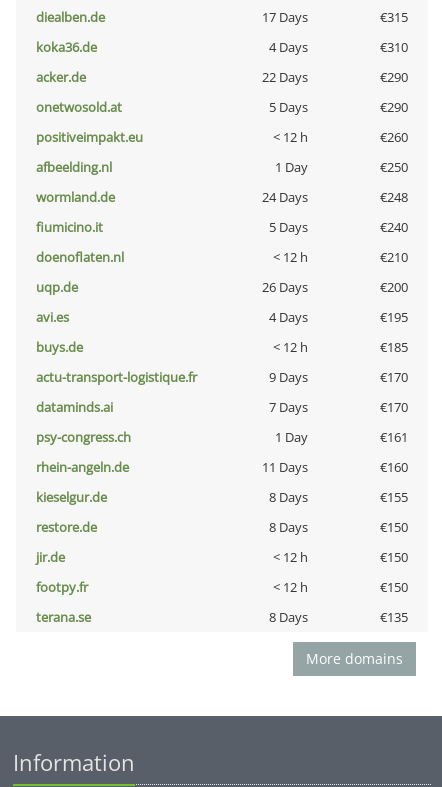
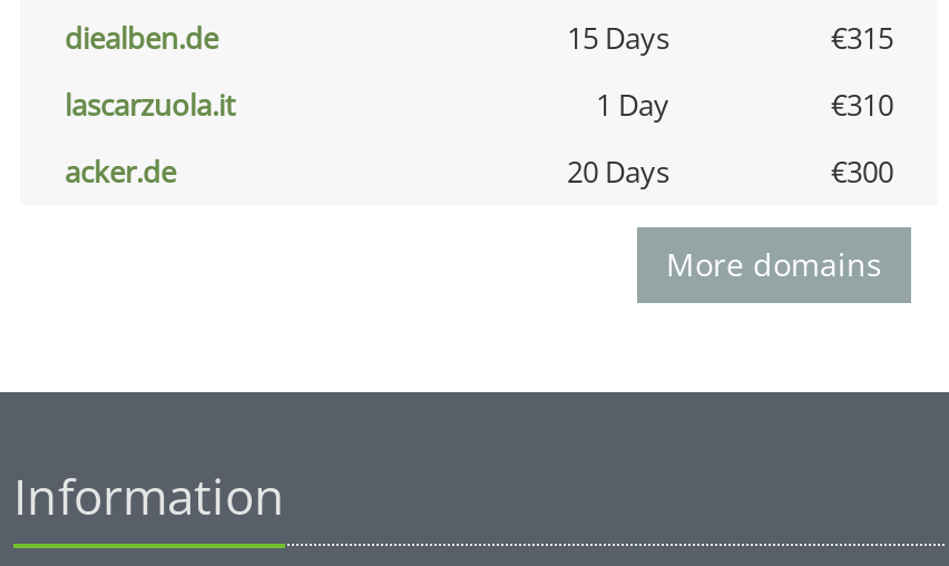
[261,8,307,26] 17 Days -> [567,18,669,58] 15 Days
[36,38,307,56] koka36.de | 4 Days -> [65,85,669,125] lascarzuola.it | 1 Day
[36,68,408,626] 22 Days | €290 | onetwosold.at | 5 Days | €290 | positiveimpakt.eu | < 12 h | €260 | afbeelding.nl | 1 Day | €250 | wormland.de | 24 Days | €248 | fiumicino.it | 5 Days | €240 | doenoflaten.nl | < 12 h | €210 | uqp.de | 26 Days | €200 | avi.es | 4 Days | €195 | buys.de | < 12 h | €185 | actu-transport-logistique.fr | 9 Days | €170 | dataminds.ai | 7 Days | €170 | psy-congress.ch | 1 Day | €161 | rhein-angeln.de | 11 Days | €160 | kieselgur.de | 8 Days | €155 | restore.de | 8 Days | €150 | jir.de | < 12 h | €150 | footpy.fr | < 12 h | €150 | terana.se | 8 Days | €135 -> [567,152,893,192] 20 Days | €300

